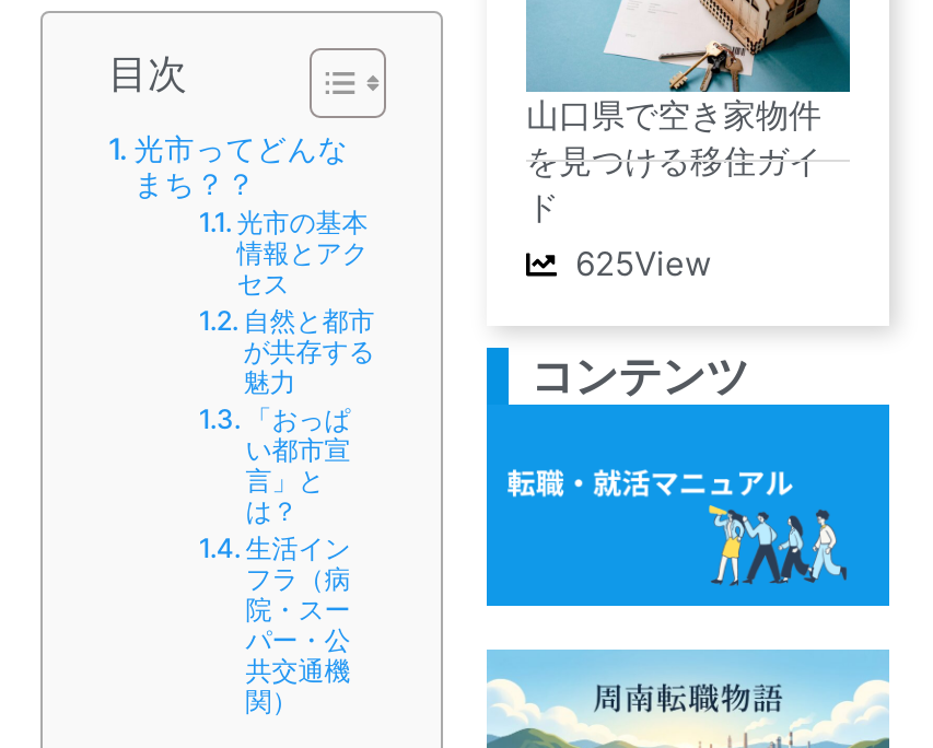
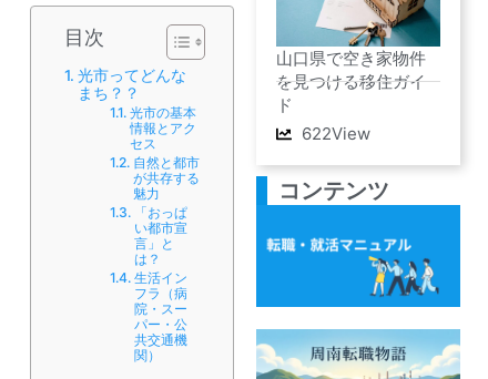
[575,243,711,285] 625View -> [301,123,370,144] 622View

